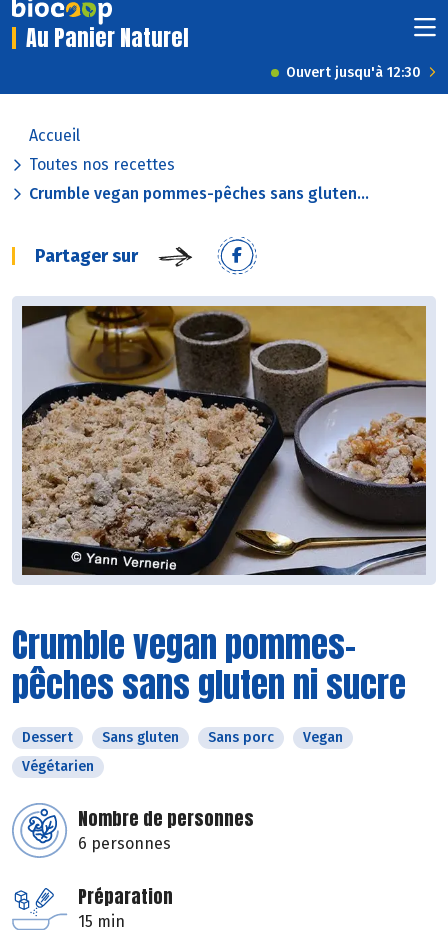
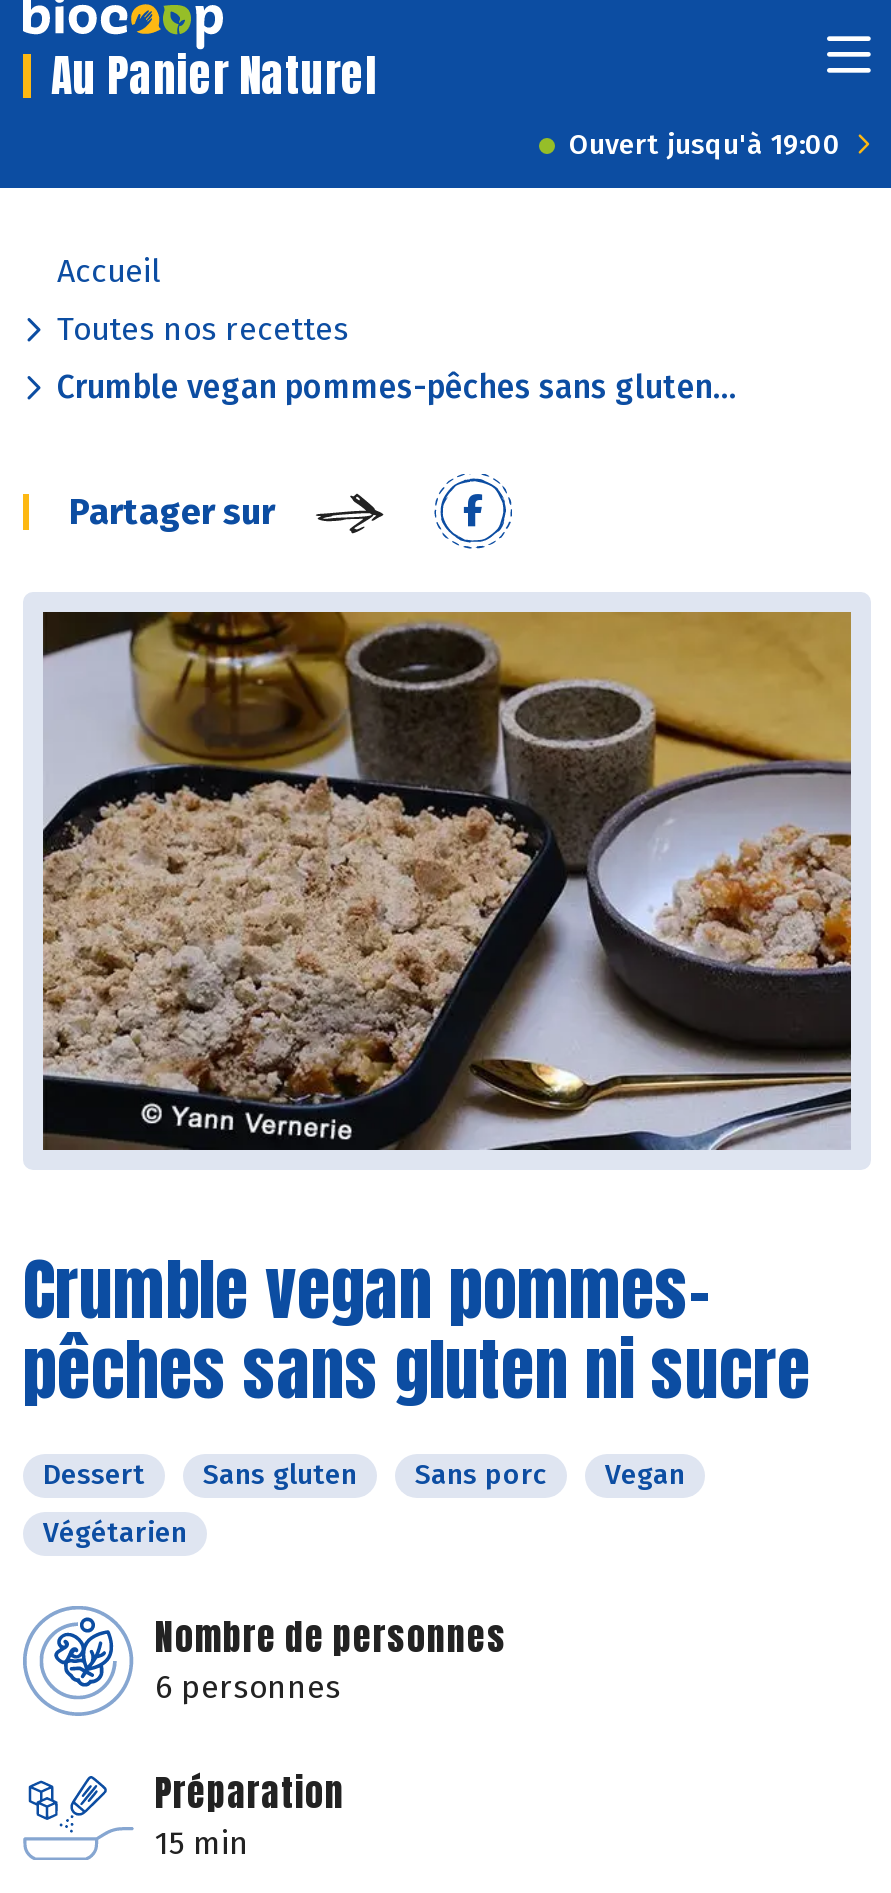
[286,64,421,81] Ouvert jusqu'à 12:30 -> [569,128,841,162] Ouvert jusqu'à 19:00

